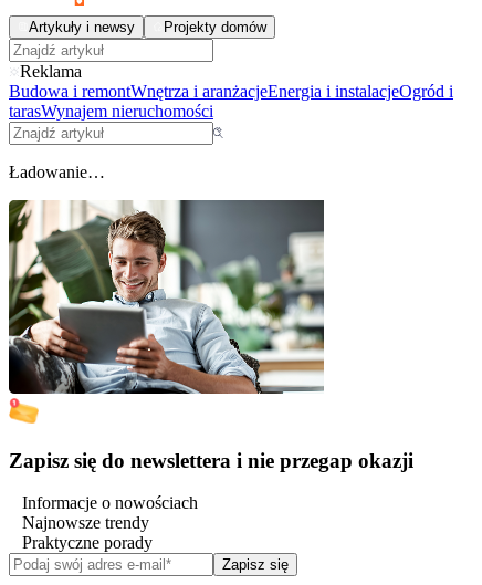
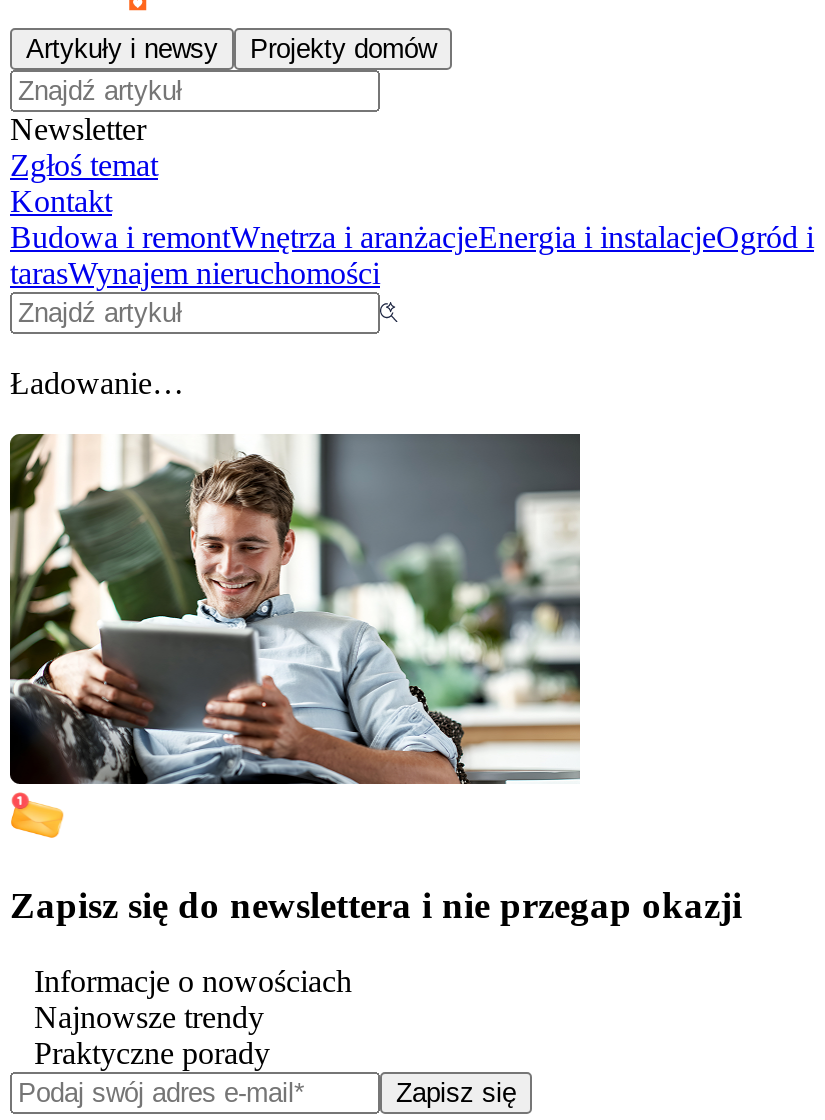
[20,61,82,80] Reklama -> [10,111,158,217] Newsletter | Zgłoś temat | Kontakt

